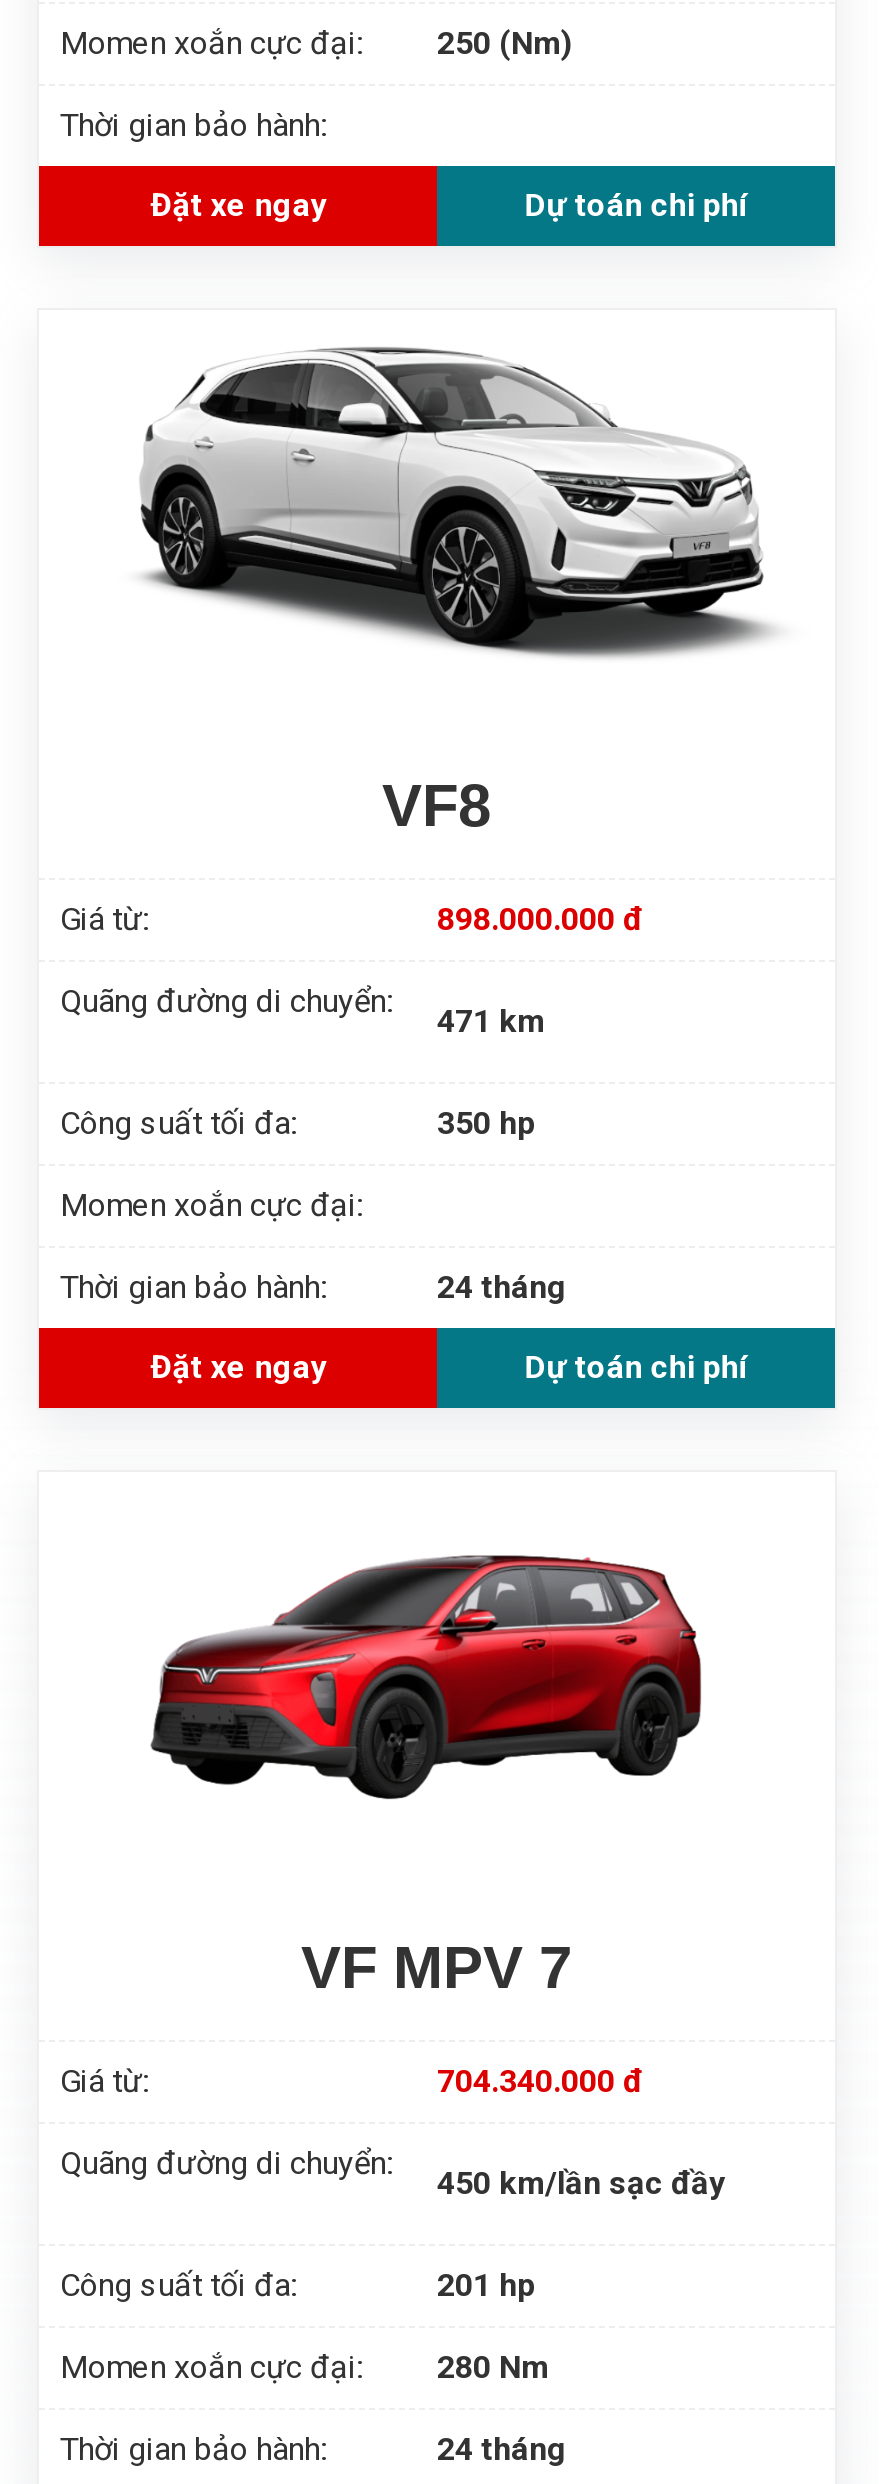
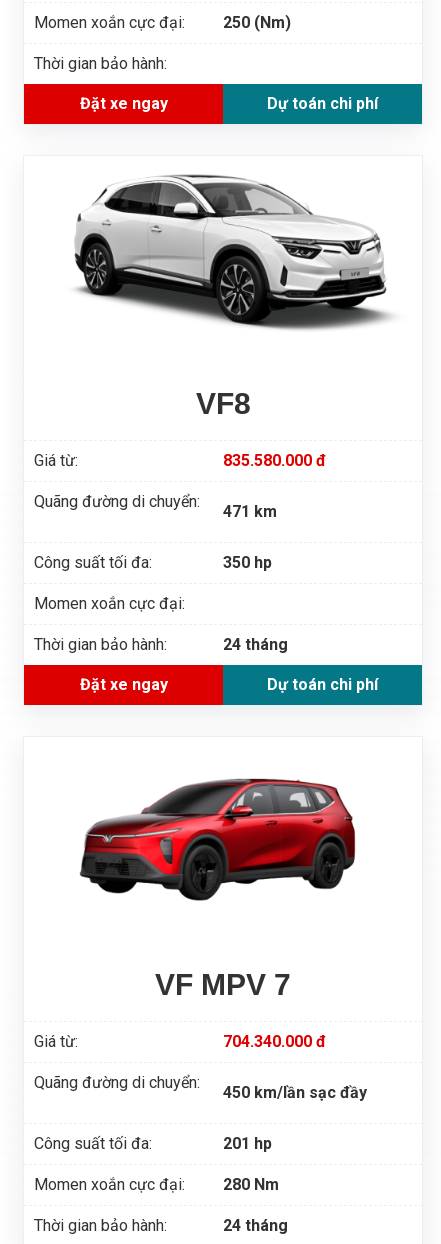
[437,900,643,938] 898.000.000 đ -> [223,451,326,470] 835.580.000 đ

